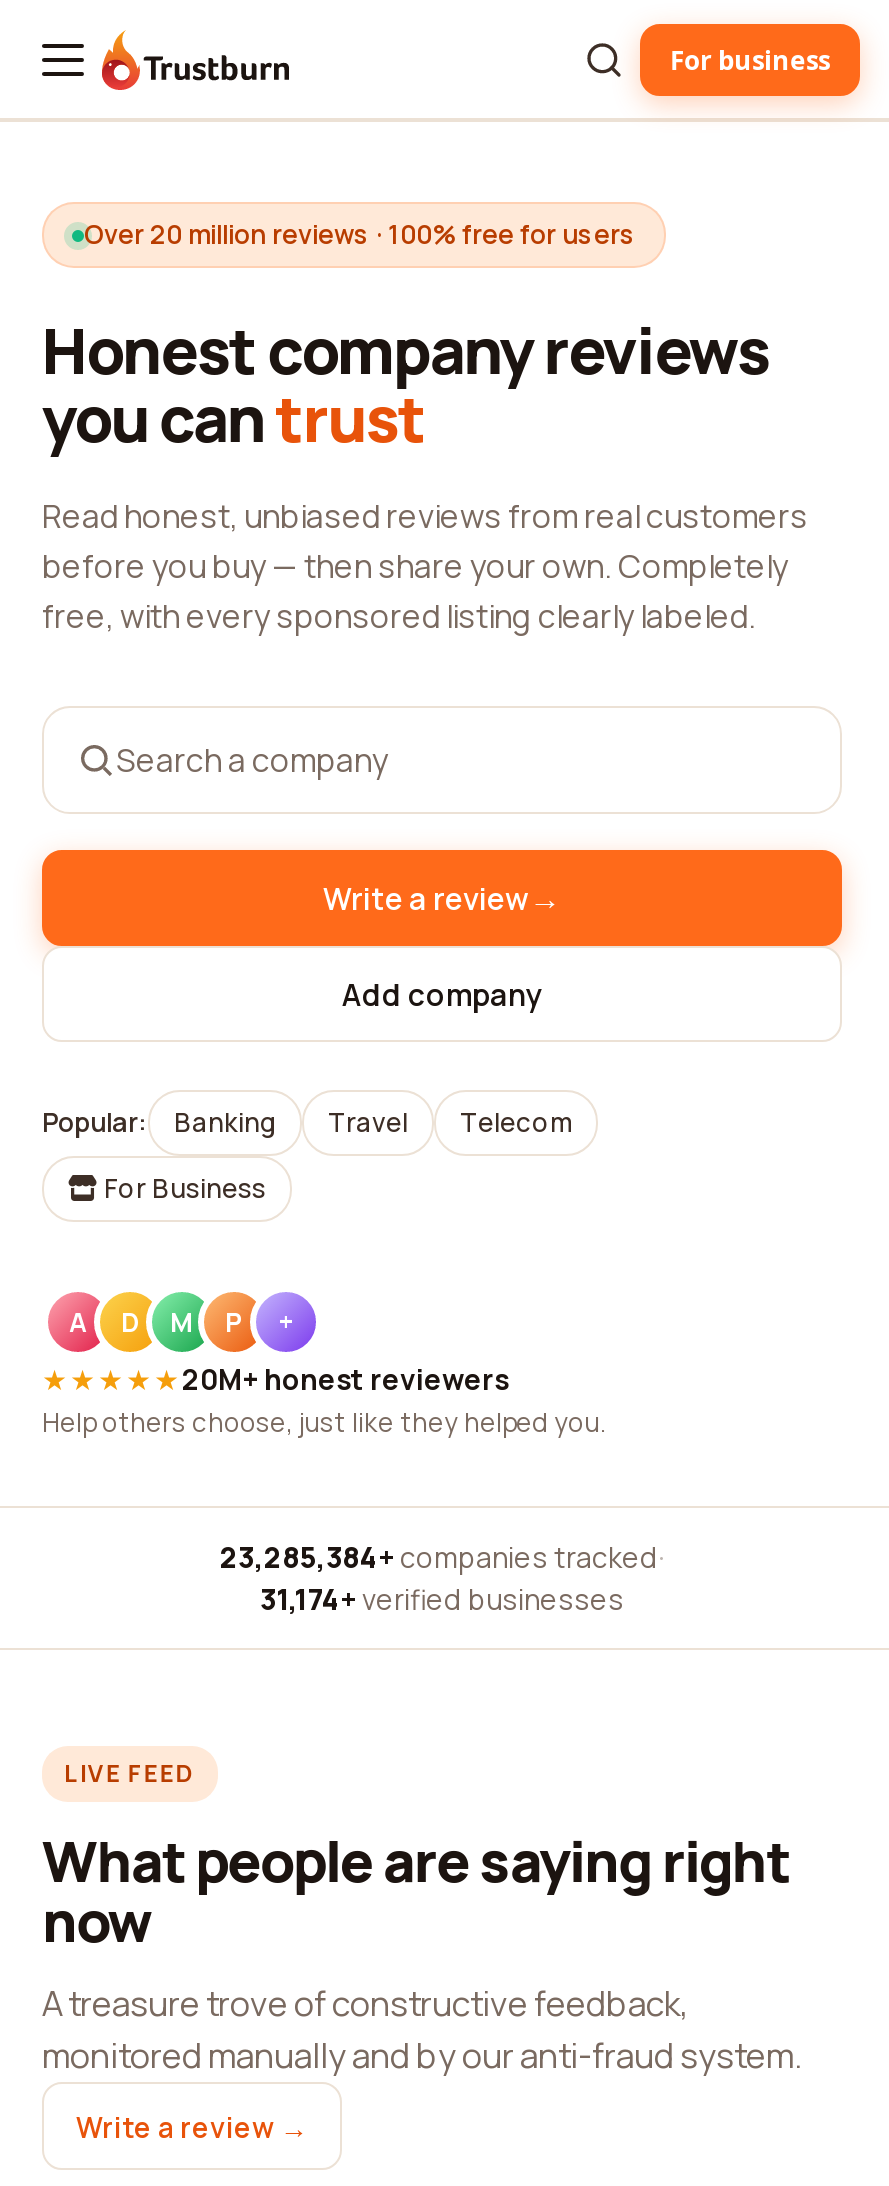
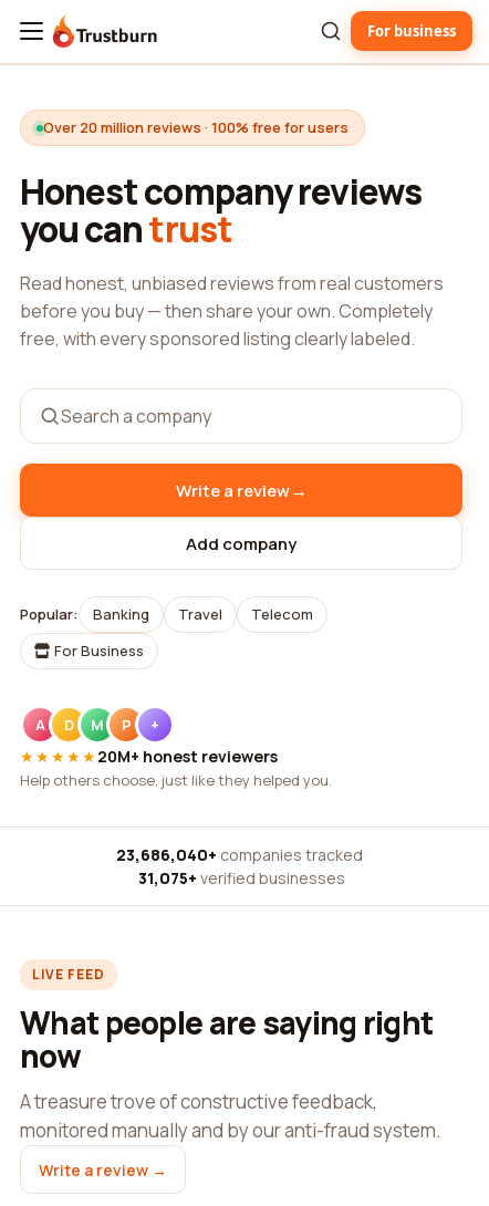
[220,1538,664,1576] 23,285,384+ companies tracked · -> [116,844,366,865] 23,686,040+ companies tracked ·
[260,1580,624,1618] 31,174+ verified businesses -> [138,867,345,888] 31,075+ verified businesses

